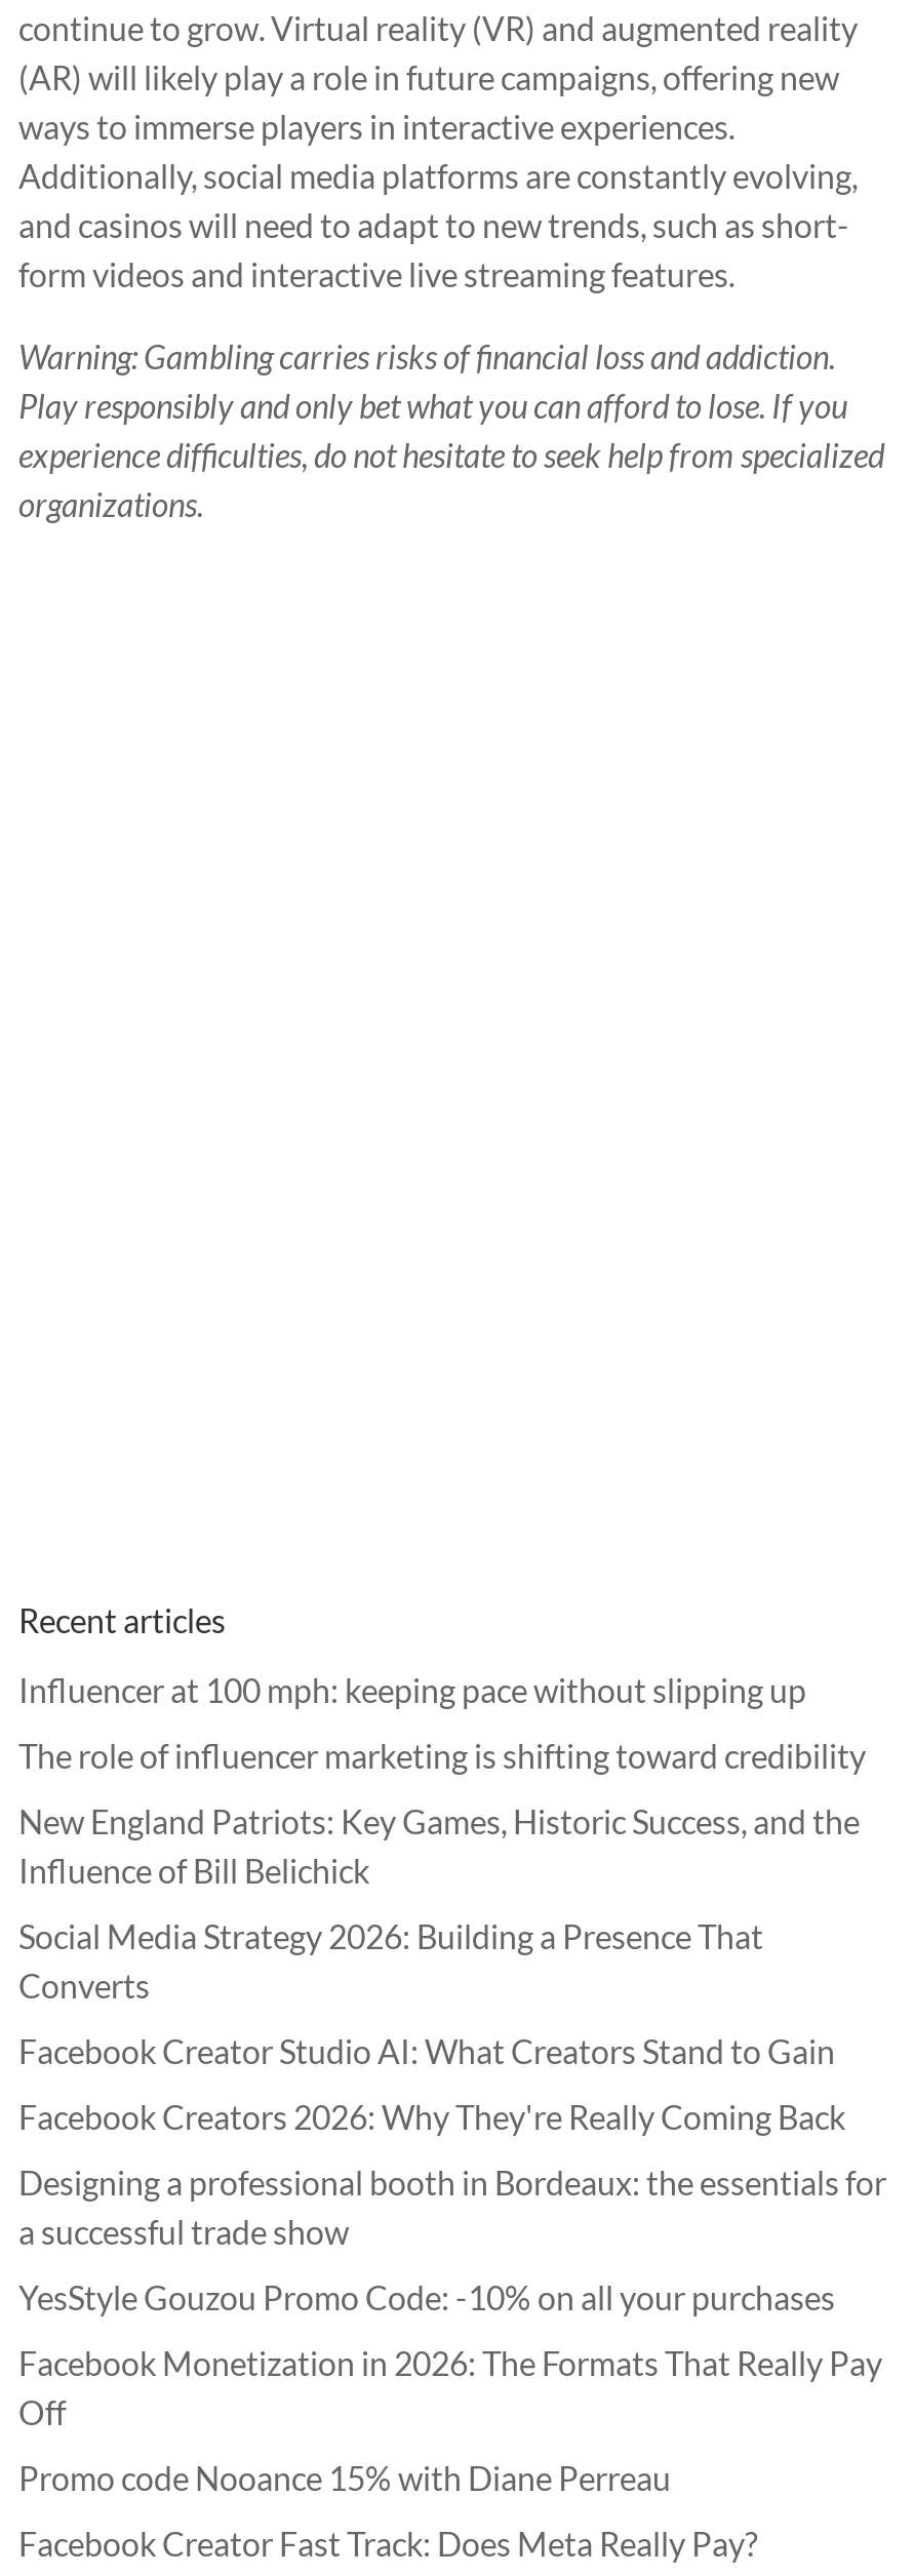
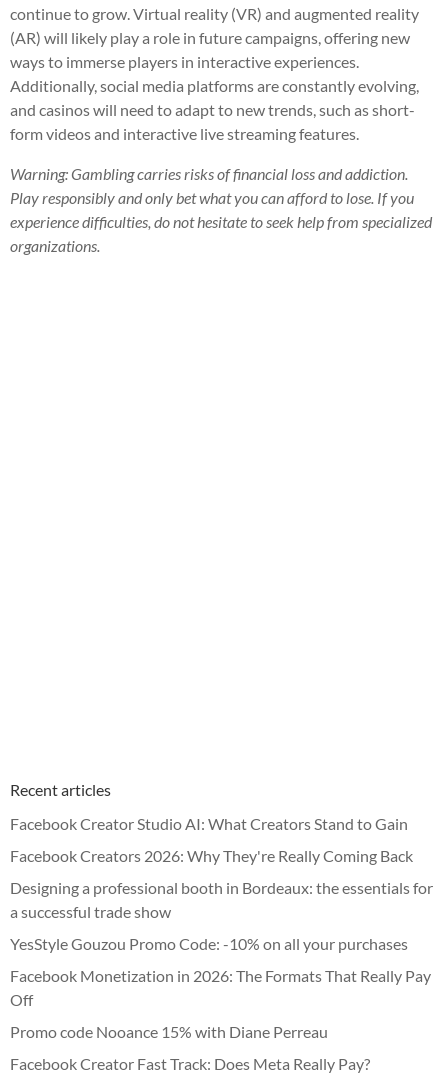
[18,1669,866,2004] Influencer at 100 mph: keeping pace without slipping up | The role of influencer marketing is shifting toward credibility | New England Patriots: Key Games, Historic Success, and the | Influence of Bill Belichick | Social Media Strategy 2026: Building a Presence That | Converts -> none

